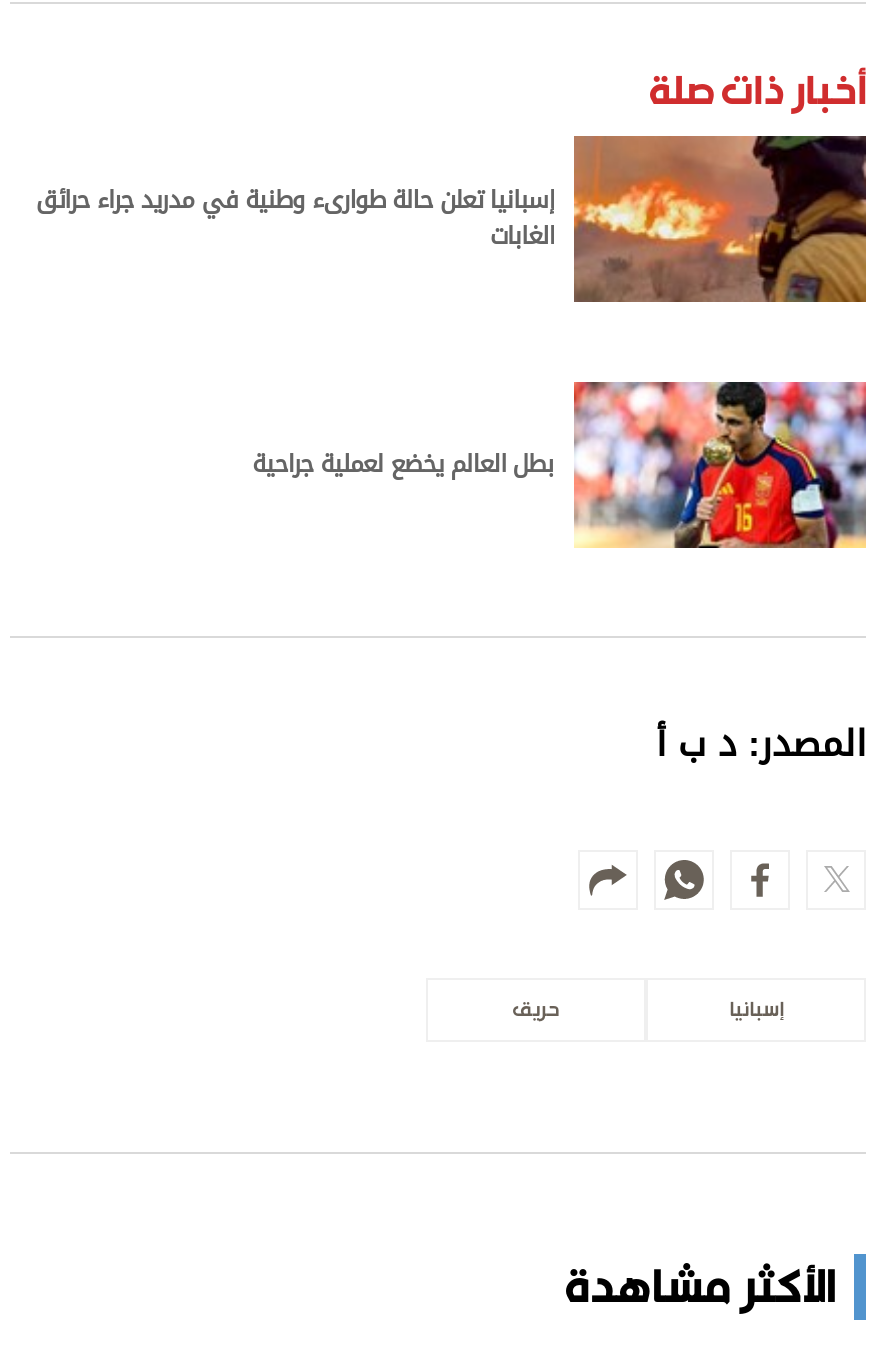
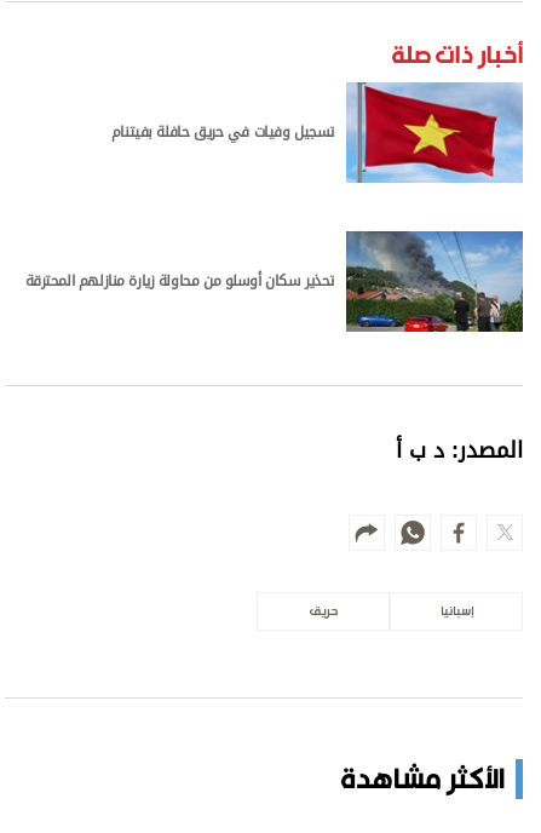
[46,134,868,304] [image] | إسبانيا تعلن حالة طوارىء وطنية في مدريد جراء حرائق | الغابات -> [117,81,524,184] [image] | تسجيل وفيات في حريق حافلة بفيتنام
[262,380,868,550] [image] | بطل العالم يخضع لعملية جراحية -> [31,230,524,333] [image] | تحذير سكان أوسلو من محاولة زيارة منازلهم المحترقة

